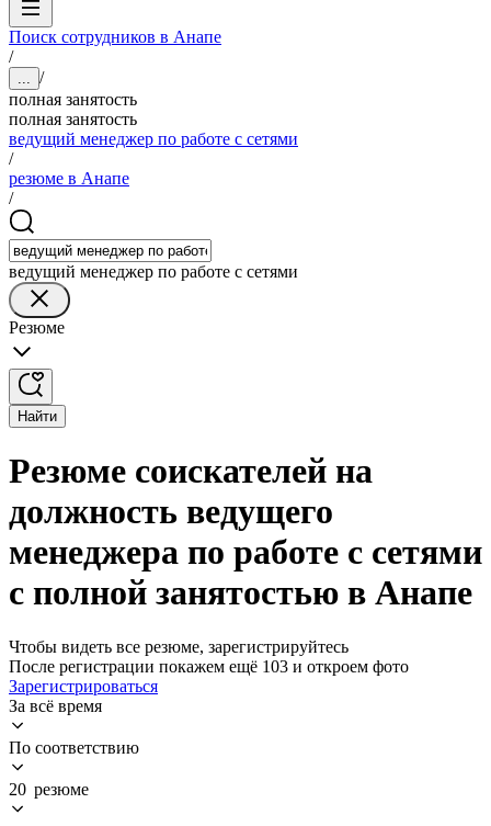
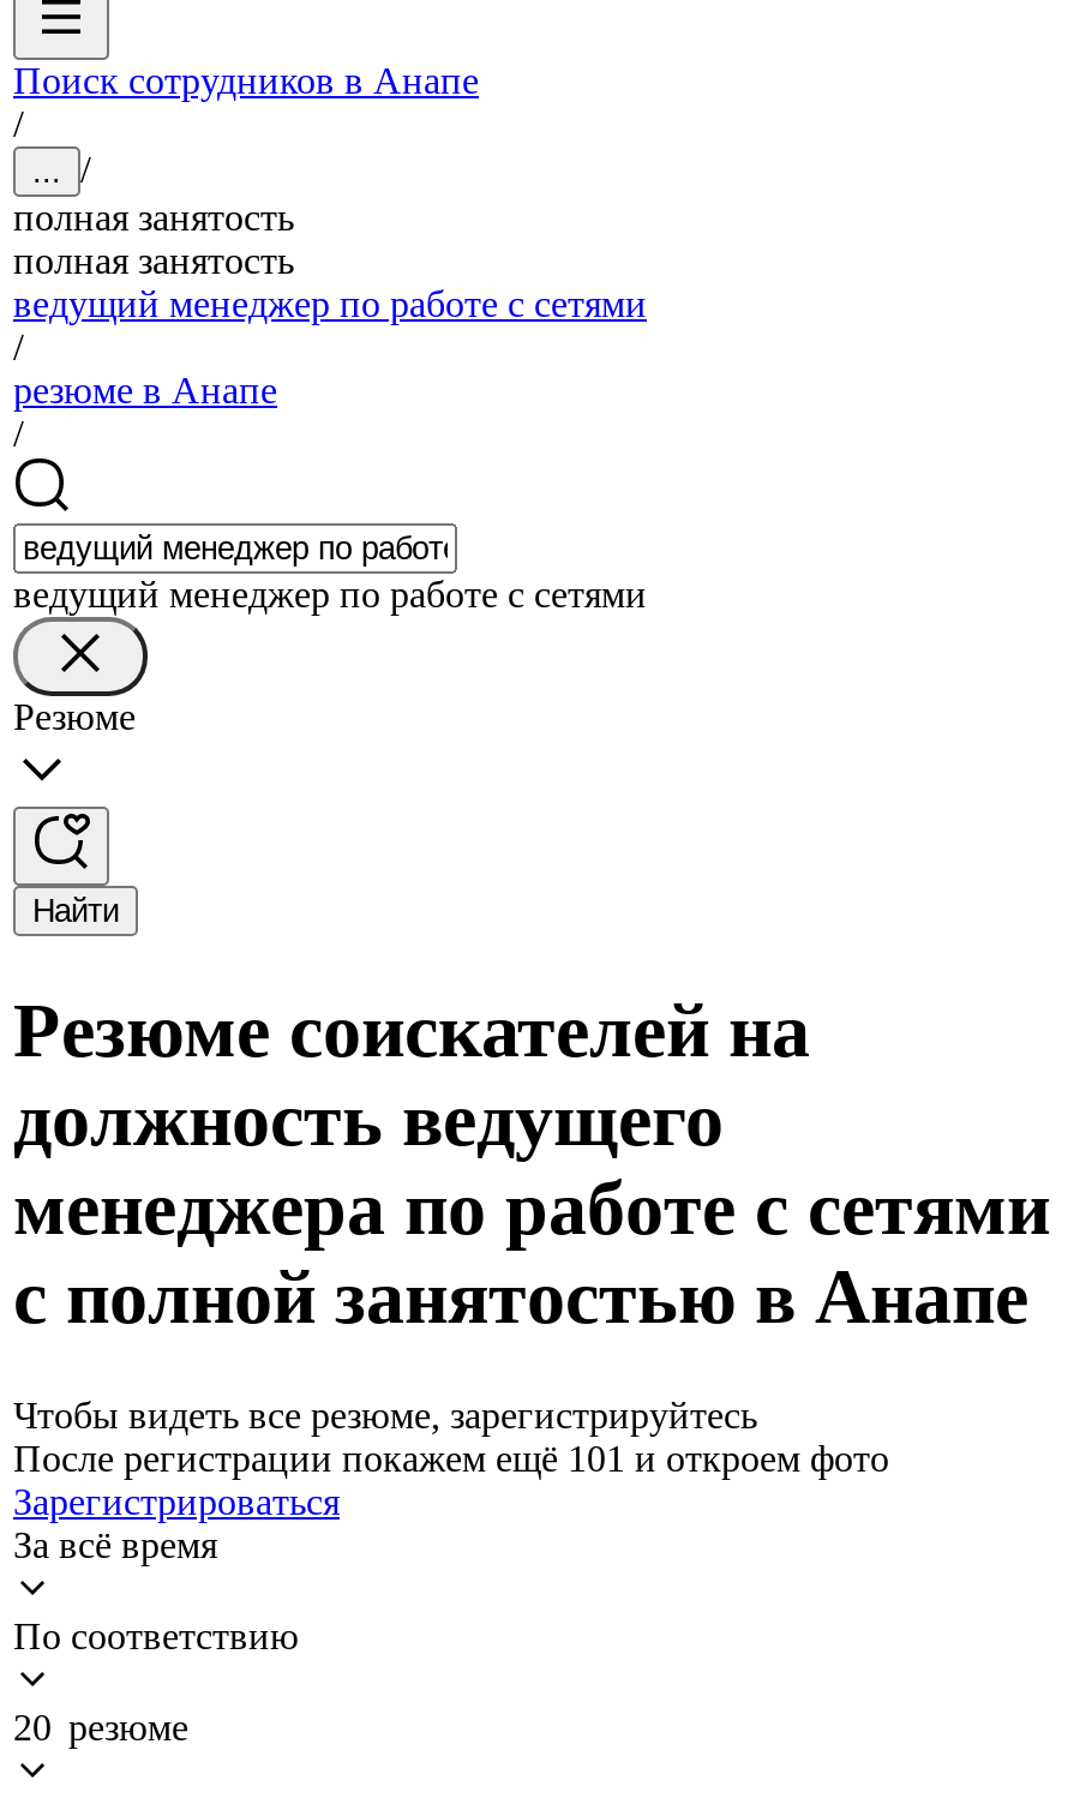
[9,657,409,676] После регистрации покажем ещё 103 и откроем фото -> [13,1438,889,1478] После регистрации покажем ещё 101 и откроем фото

